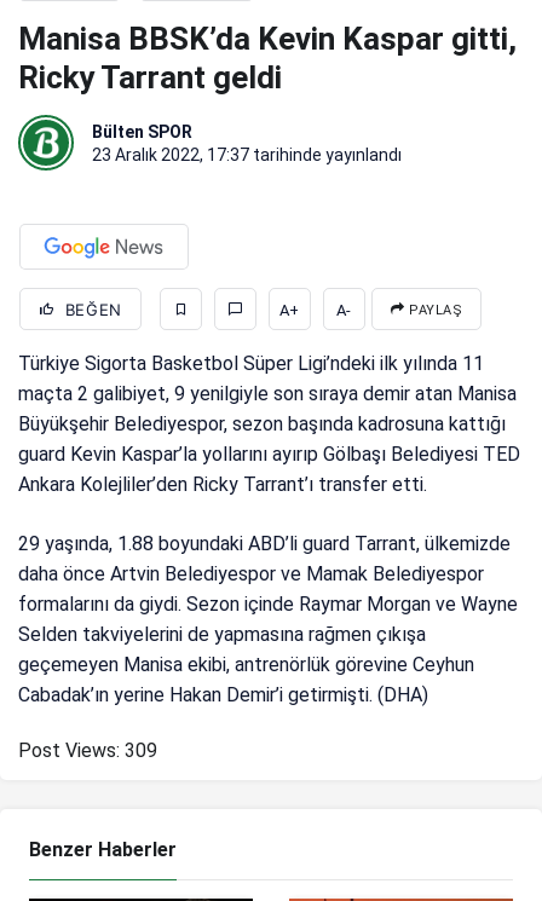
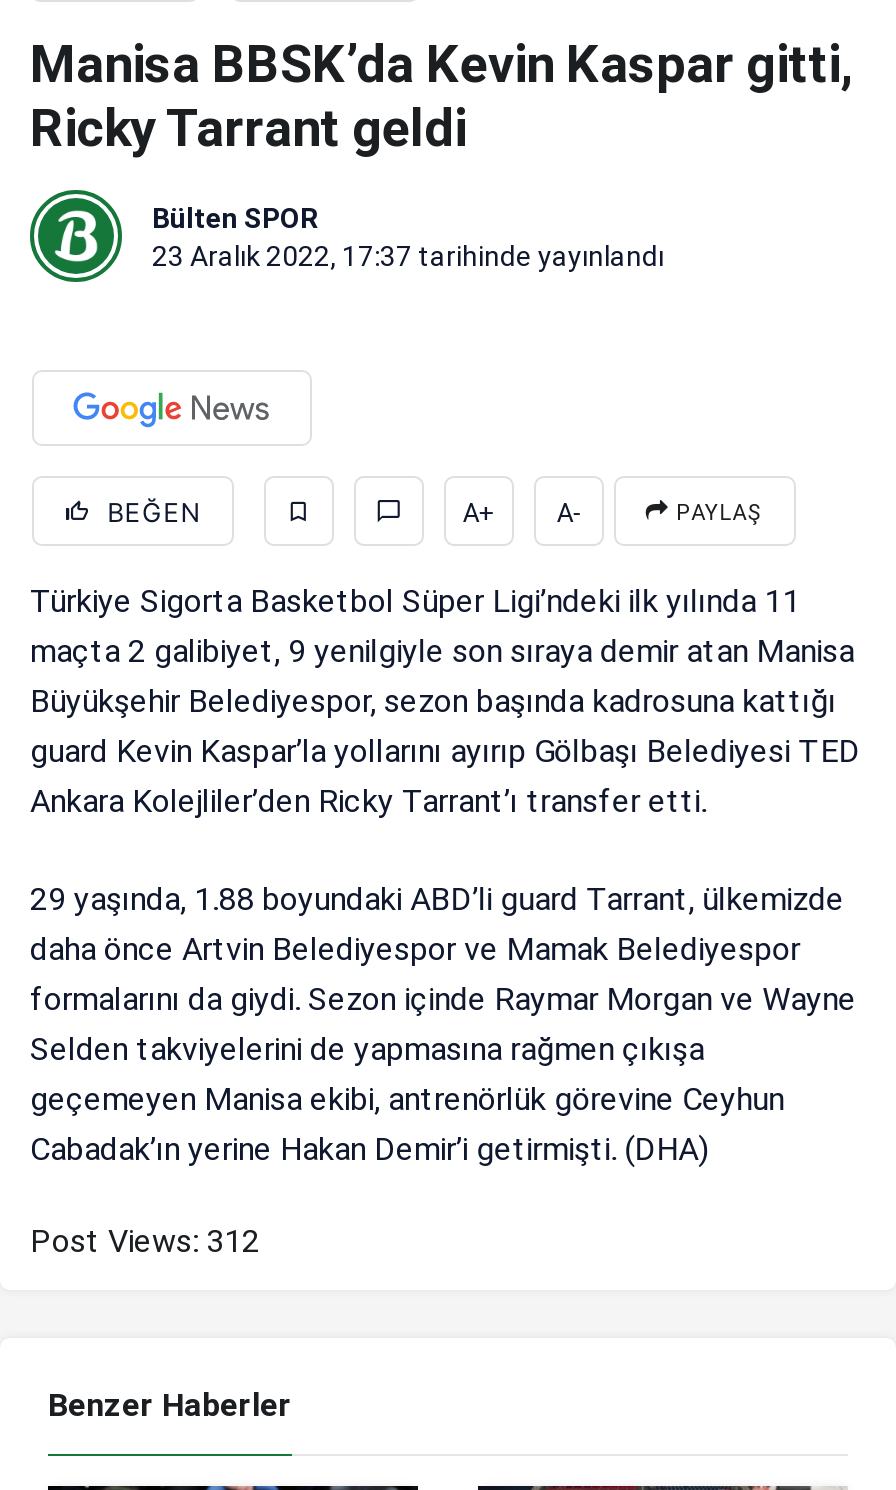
[18,739,157,762] Post Views: 309 -> [30,1223,260,1261] Post Views: 312

